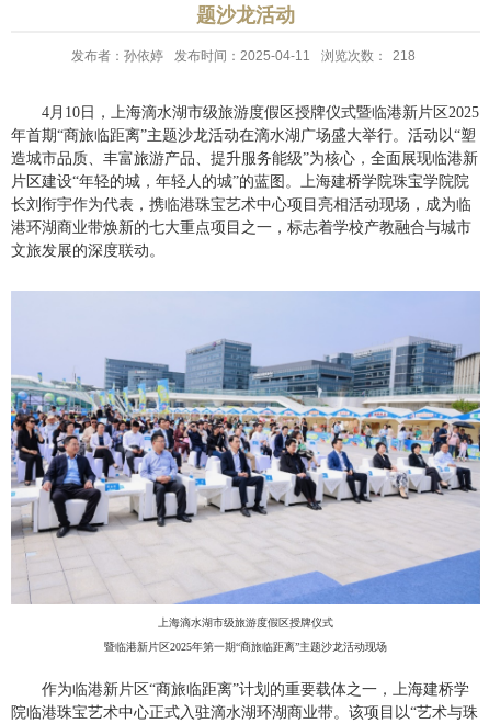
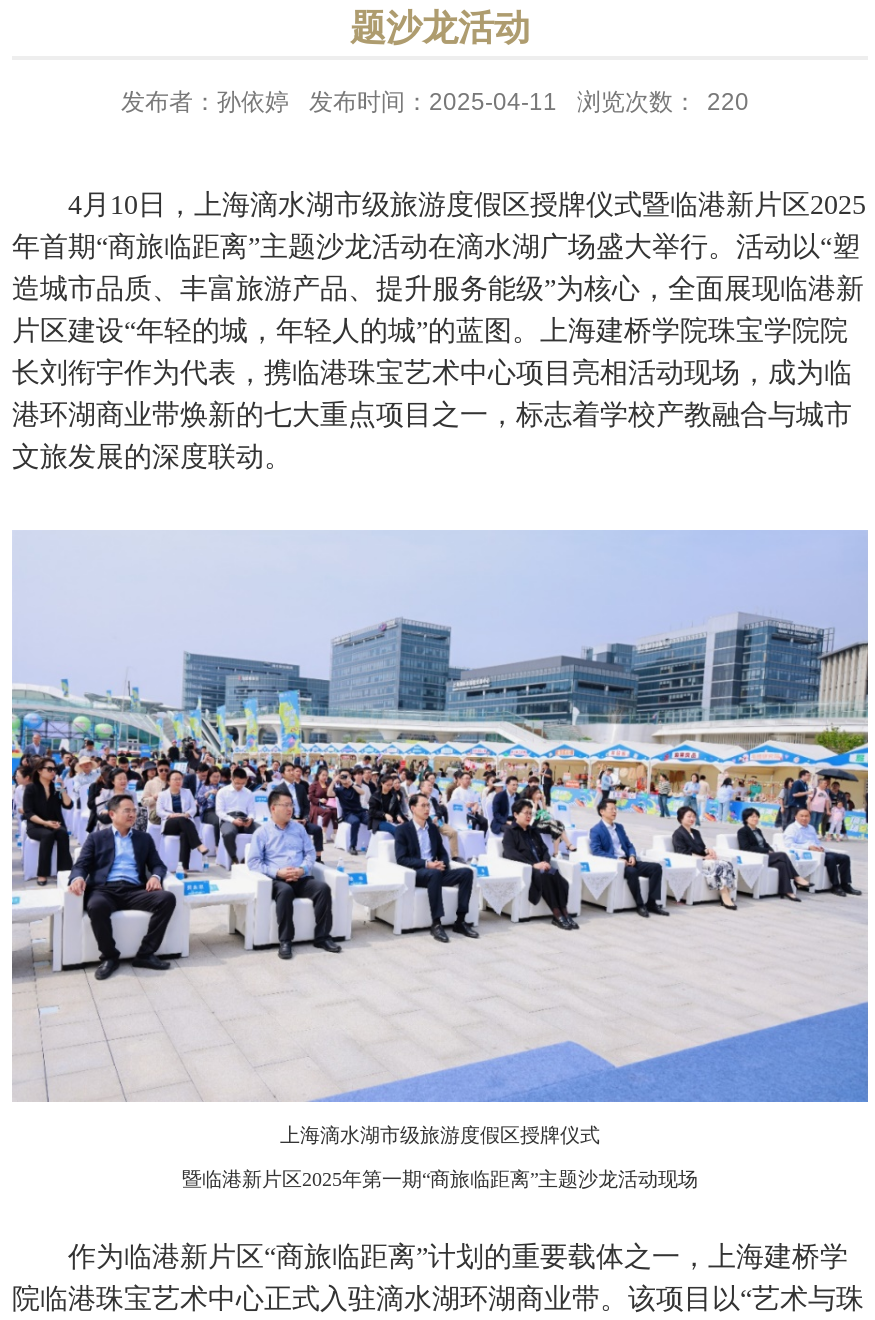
[71,48,415,64] 发布者：孙依婷 发布时间：2025-04-11 浏览次数： 218 -> [121,88,749,116] 发布者：孙依婷 发布时间：2025-04-11 浏览次数： 220

